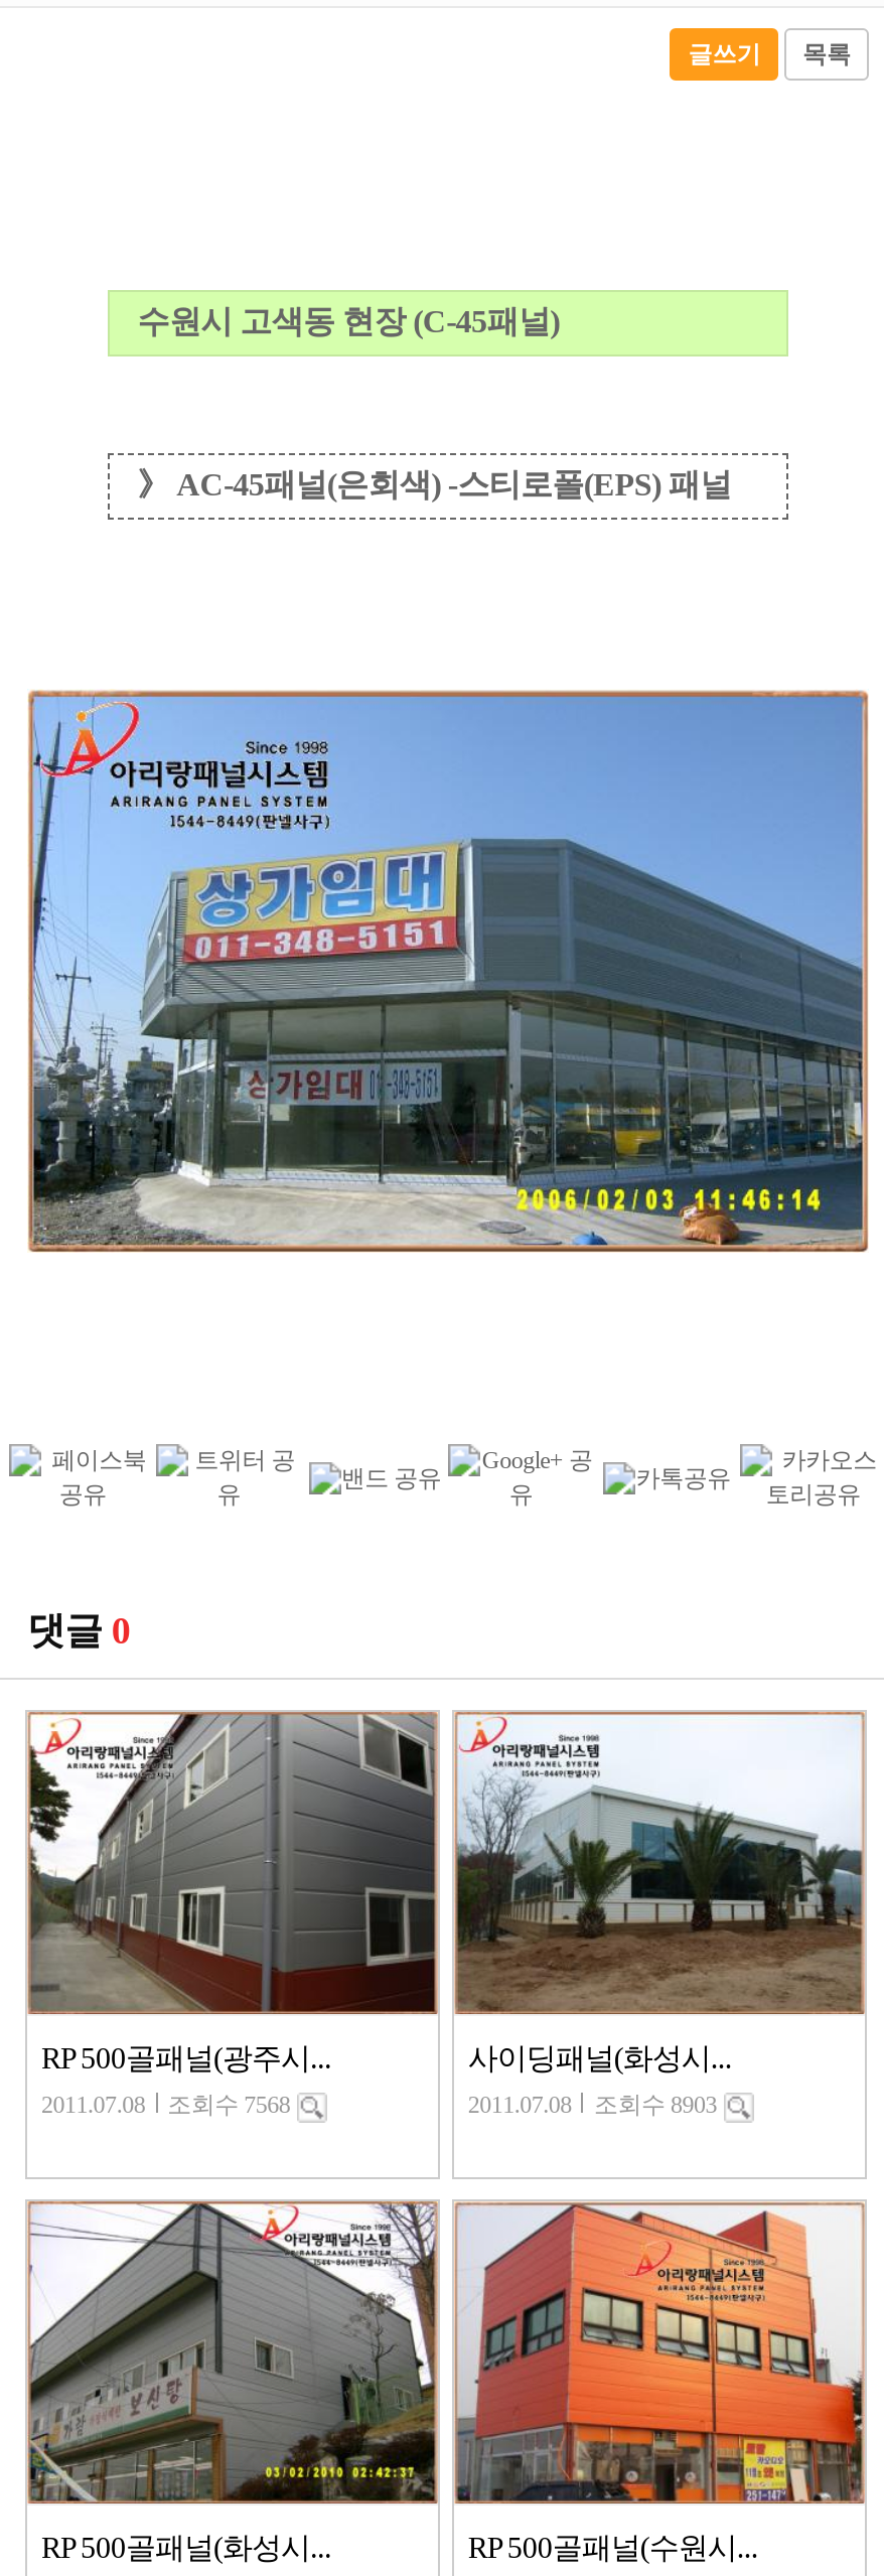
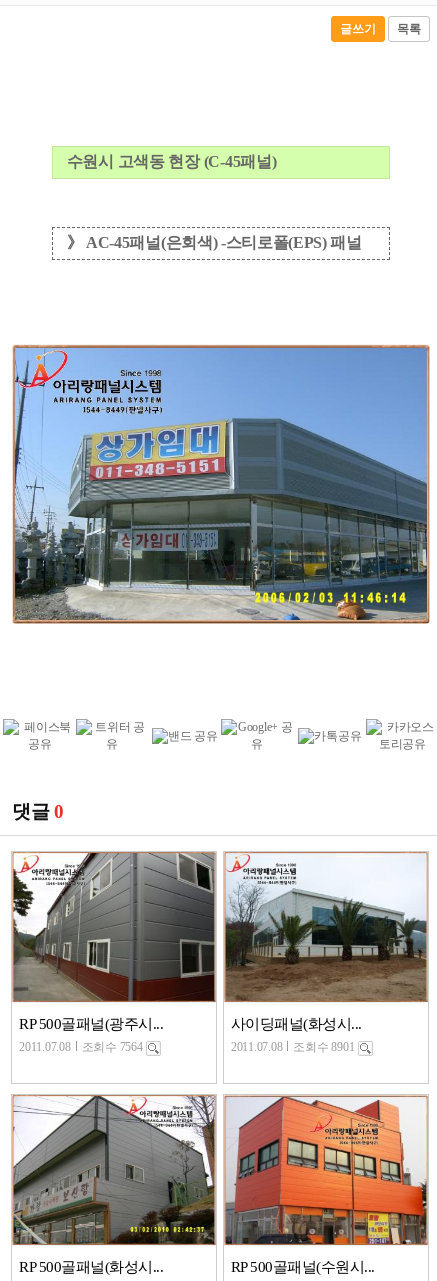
[41,2091,290,2120] 2011.07.08 조회수 7568 -> [19,1040,143,1054] 2011.07.08 조회수 7564
[468,2091,717,2120] 2011.07.08 조회수 8903 -> [231,1040,354,1054] 2011.07.08 조회수 8901

